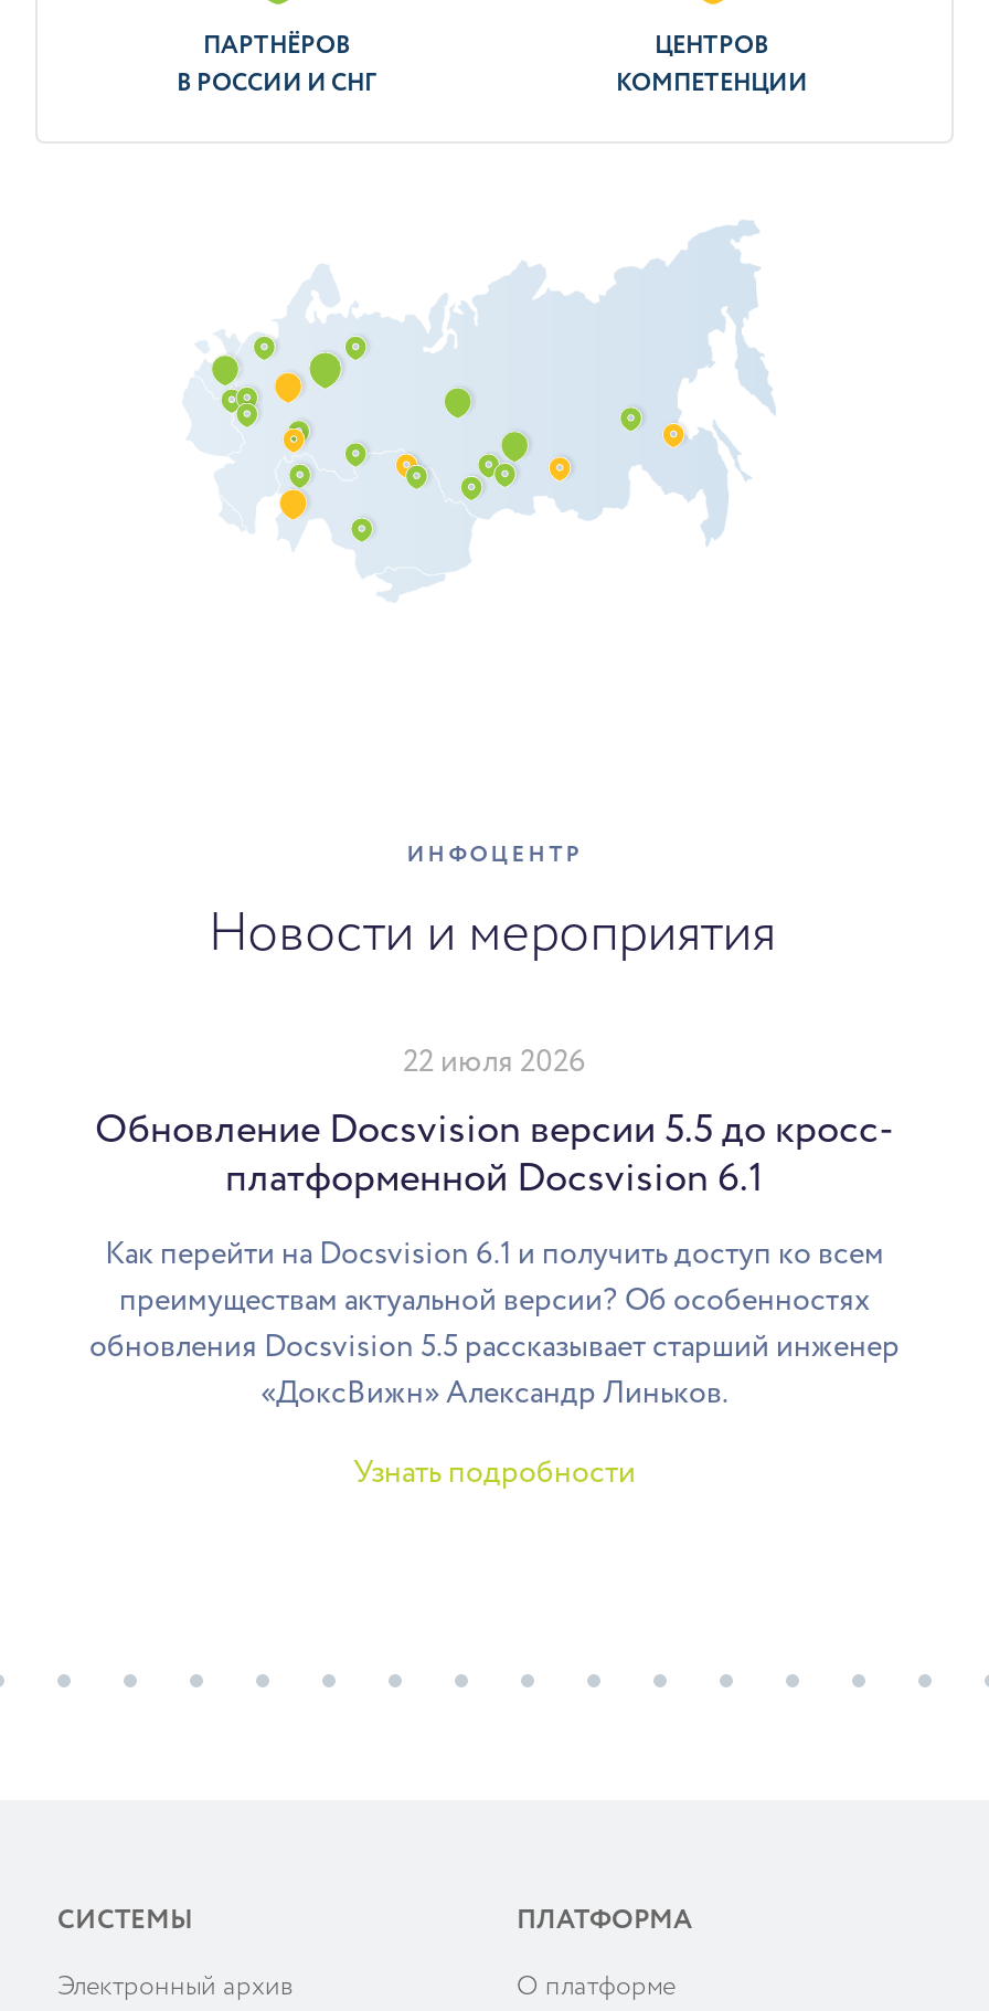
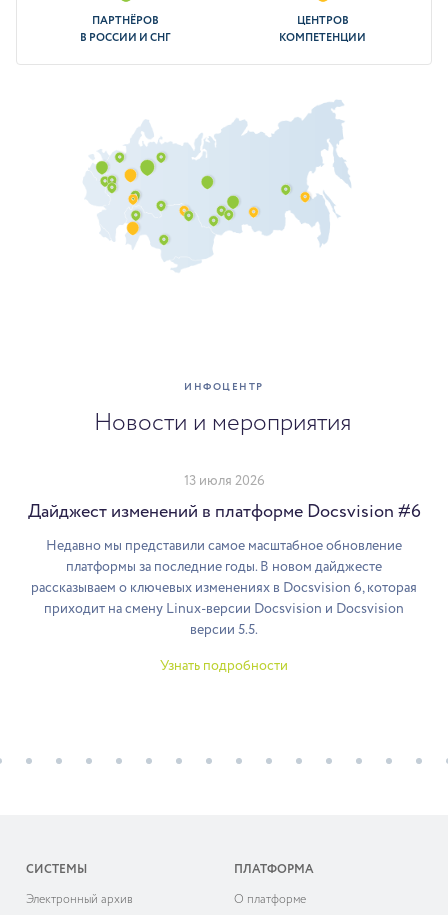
[89,1047,900,1410] 22 июля 2026 | Обновление Docsvision версии 5.5 до кросс- | платформенной Docsvision 6.1 | Как перейти на Docsvision 6.1 и получить доступ ко всем | преимуществам актуальной версии? Об особенностях | обновления Docsvision 5.5 рассказывает старший инженер | «ДоксВижн» Александр Линьков. -> [27,474,420,637] 13 июля 2026 | Дайджест изменений в платформе Docsvision #6 | Недавно мы представили самое масштабное обновление | платформы за последние годы. В новом дайджесте | рассказываем о ключевых изменениях в Docsvision 6, которая | приходит на смену Linux-версии Docsvision и Docsvision | версии 5.5.

